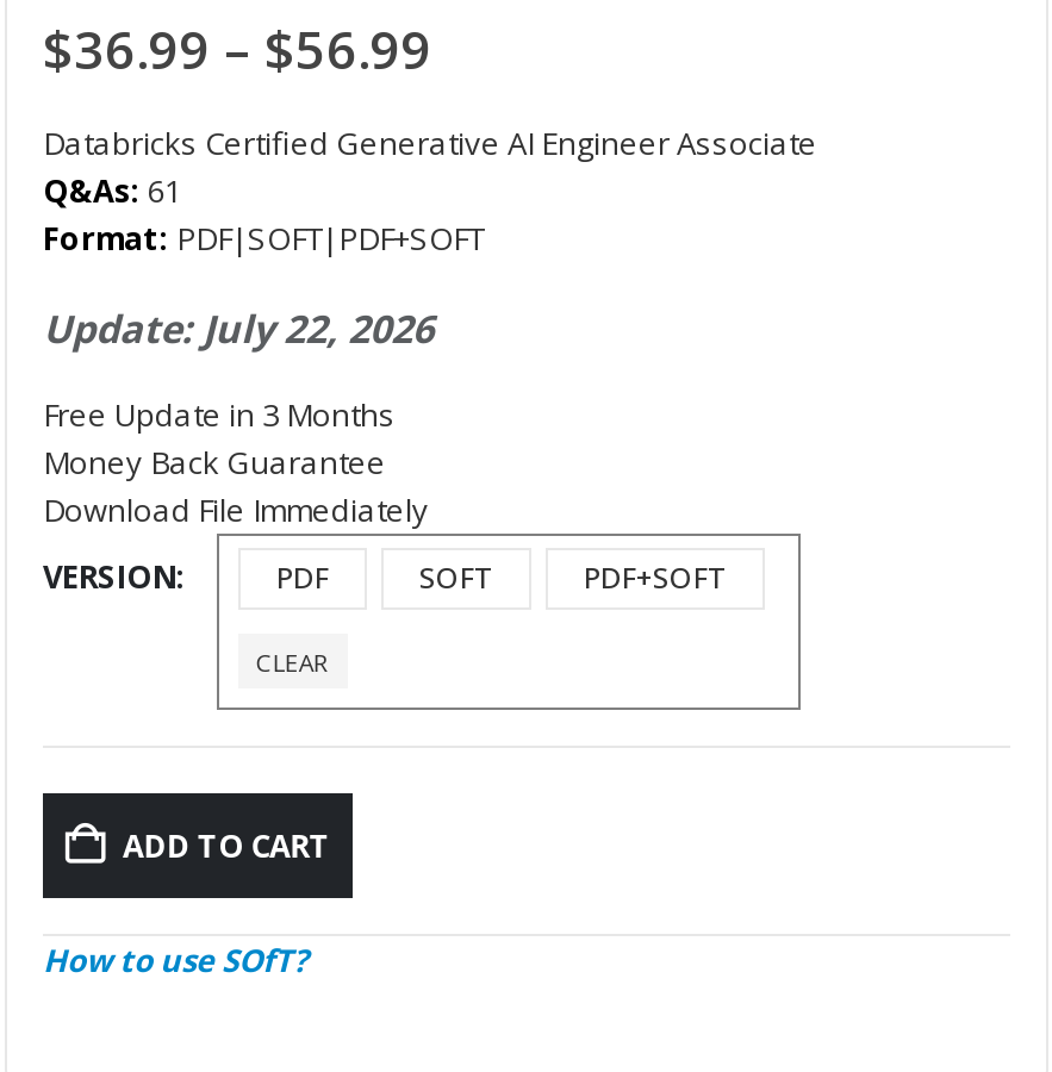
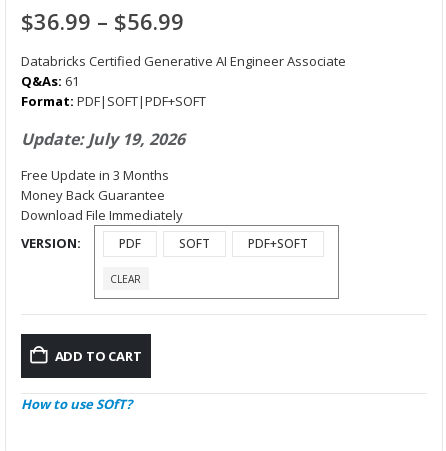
[43,303,434,355] Update: July 22, 2026 -> [21,128,185,150] Update: July 19, 2026

